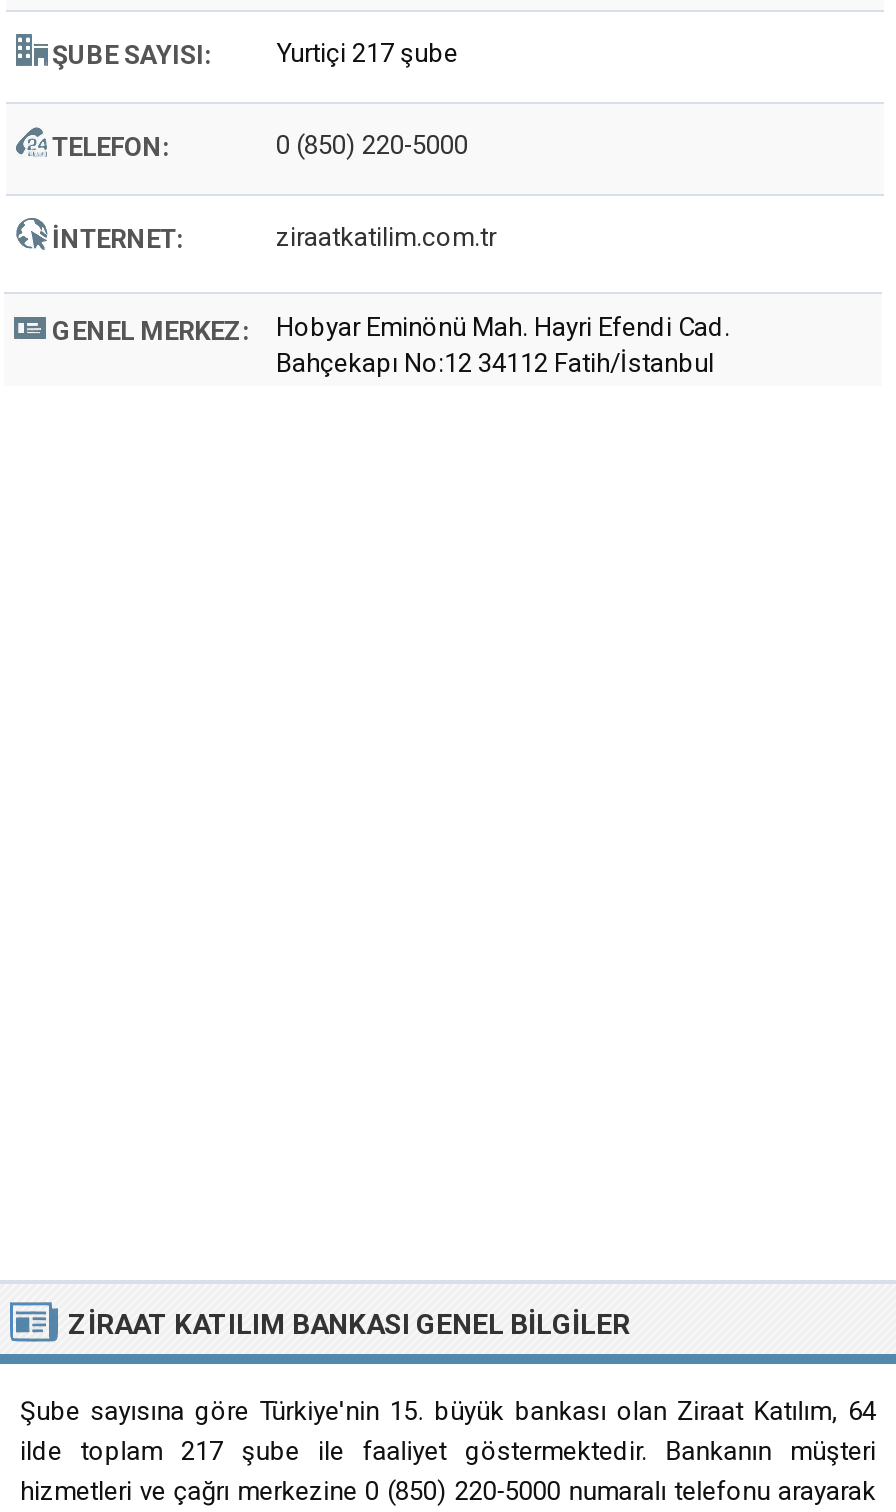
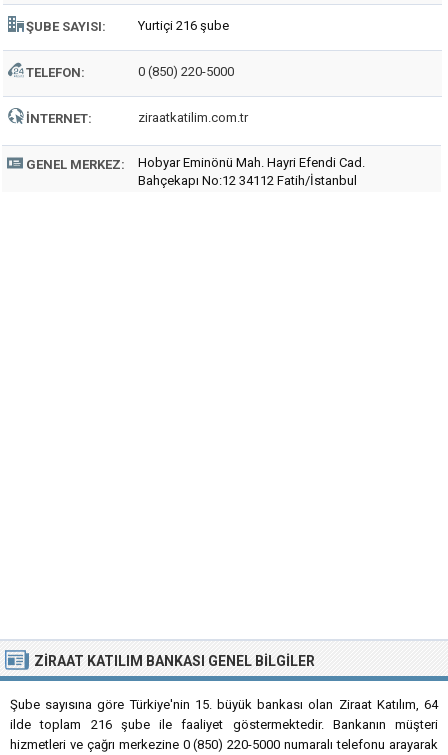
[276,38,458,68] Yurtiçi 217 şube -> [138,18,229,33] Yurtiçi 216 şube
[20,1436,876,1466] ilde toplam 217 şube ile faaliyet göstermektedir. Bankanın müşteri -> [10,717,438,732] ilde toplam 216 şube ile faaliyet göstermektedir. Bankanın müşteri

